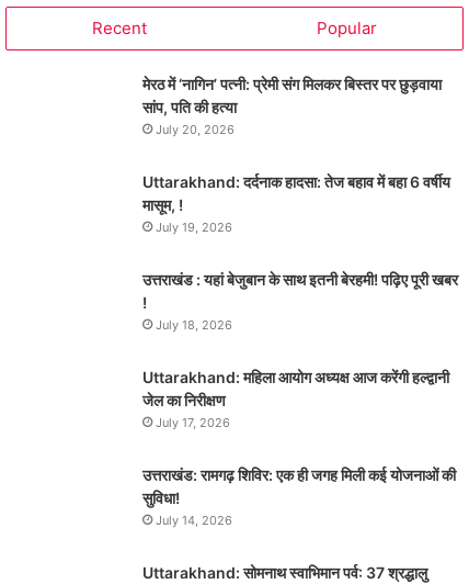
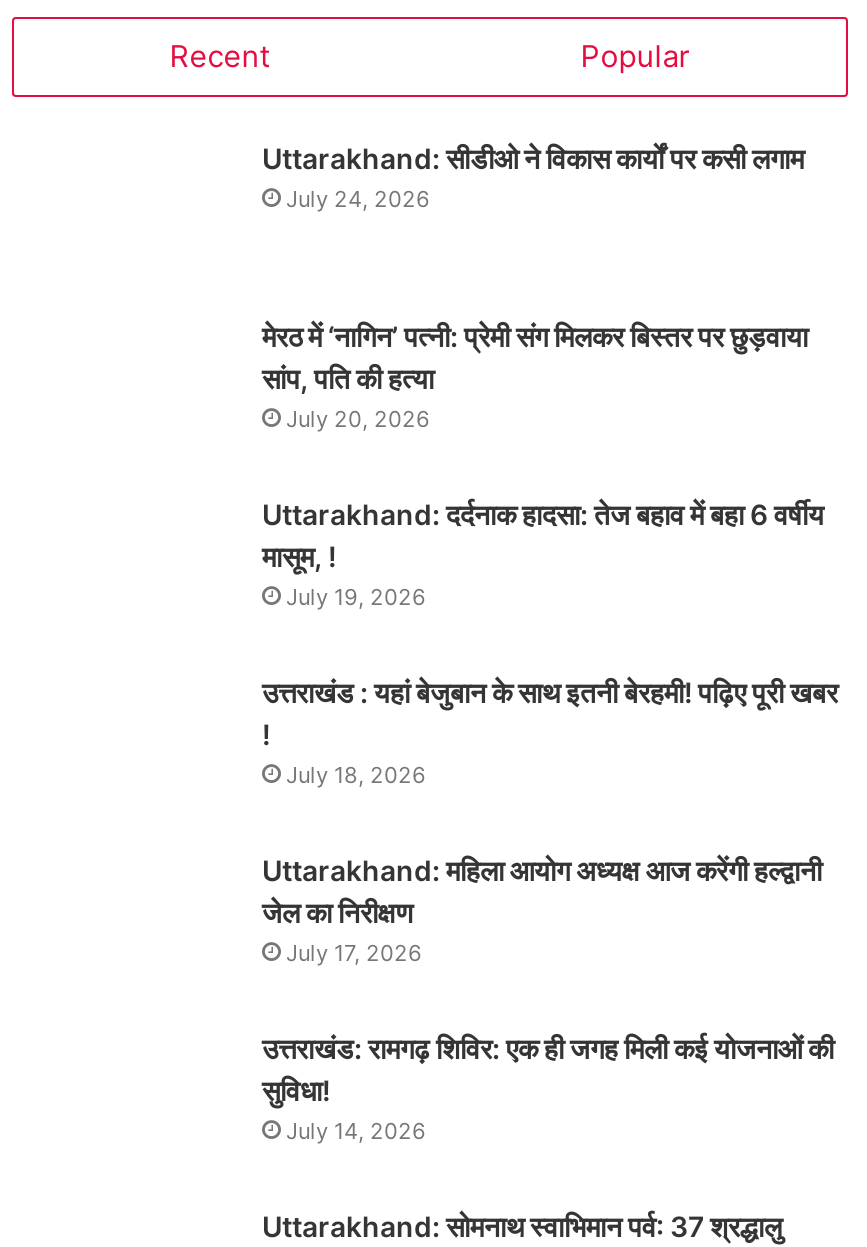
none -> [262,142,804,214] Uttarakhand: सीडीओ ने विकास कार्यों पर कसी लगाम | July 24, 2026

